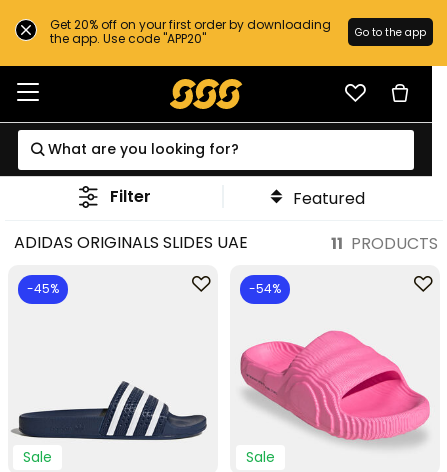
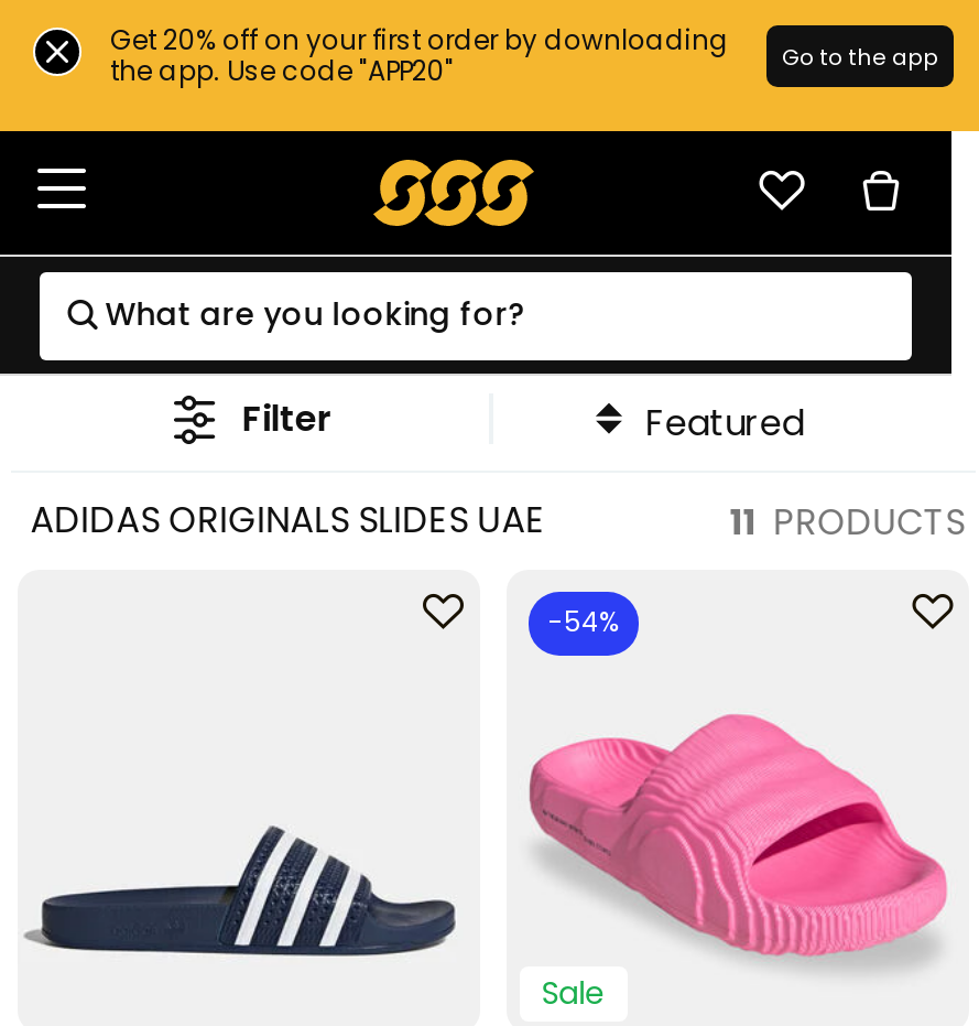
[27,280,59,297] -45% -> none
[23,447,52,467] Sale -> none

